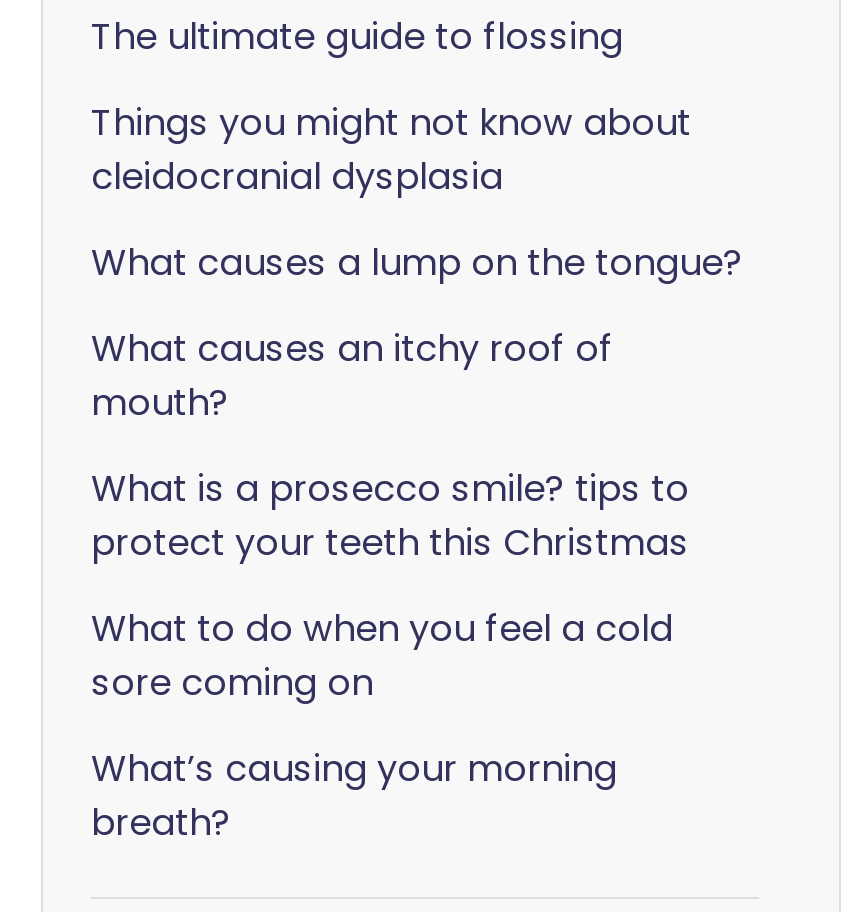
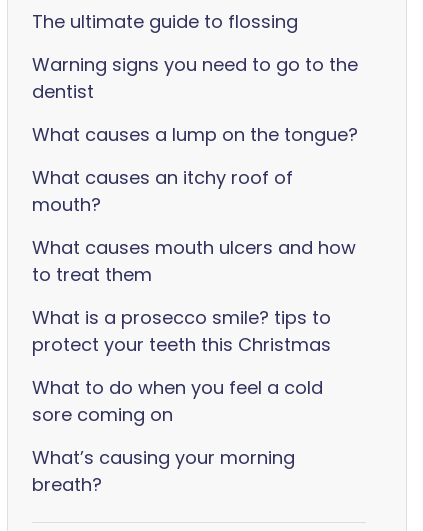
[91,97,691,201] Things you might not know about | cleidocranial dysplasia -> [32,52,358,104] Warning signs you need to go to the | dentist
none -> [32,235,356,287] What causes mouth ulcers and how | to treat them

